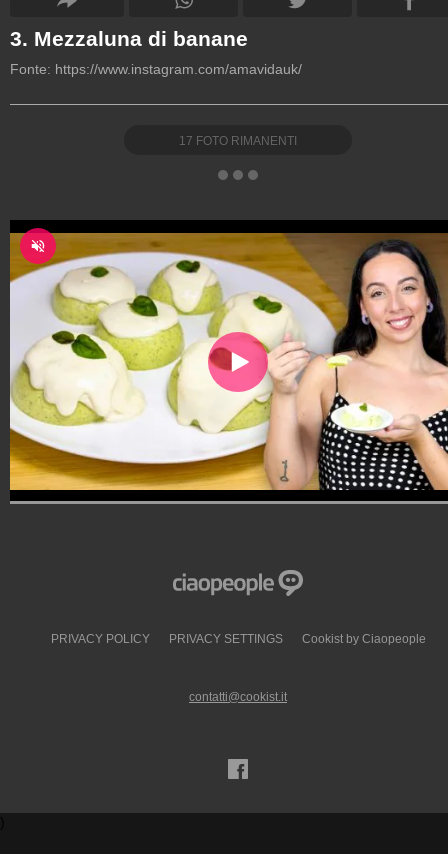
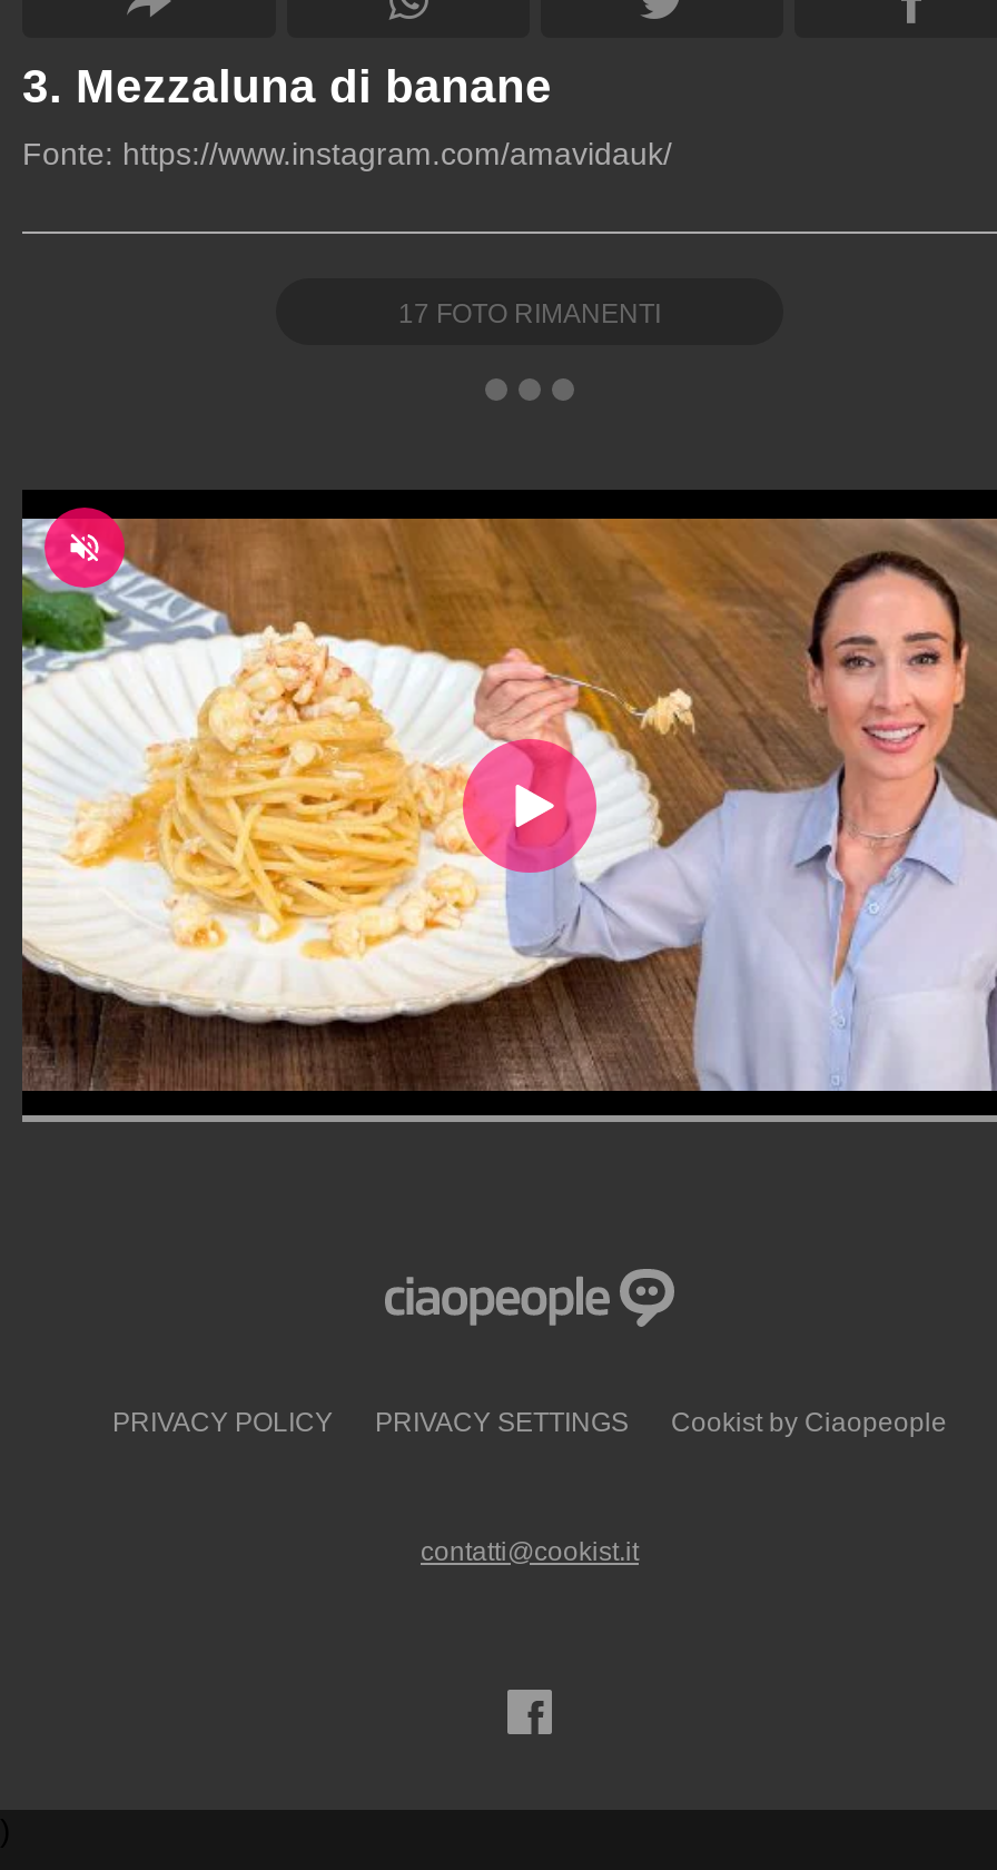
[9,232,445,491] [image] -> [20,516,990,1093] [image]

